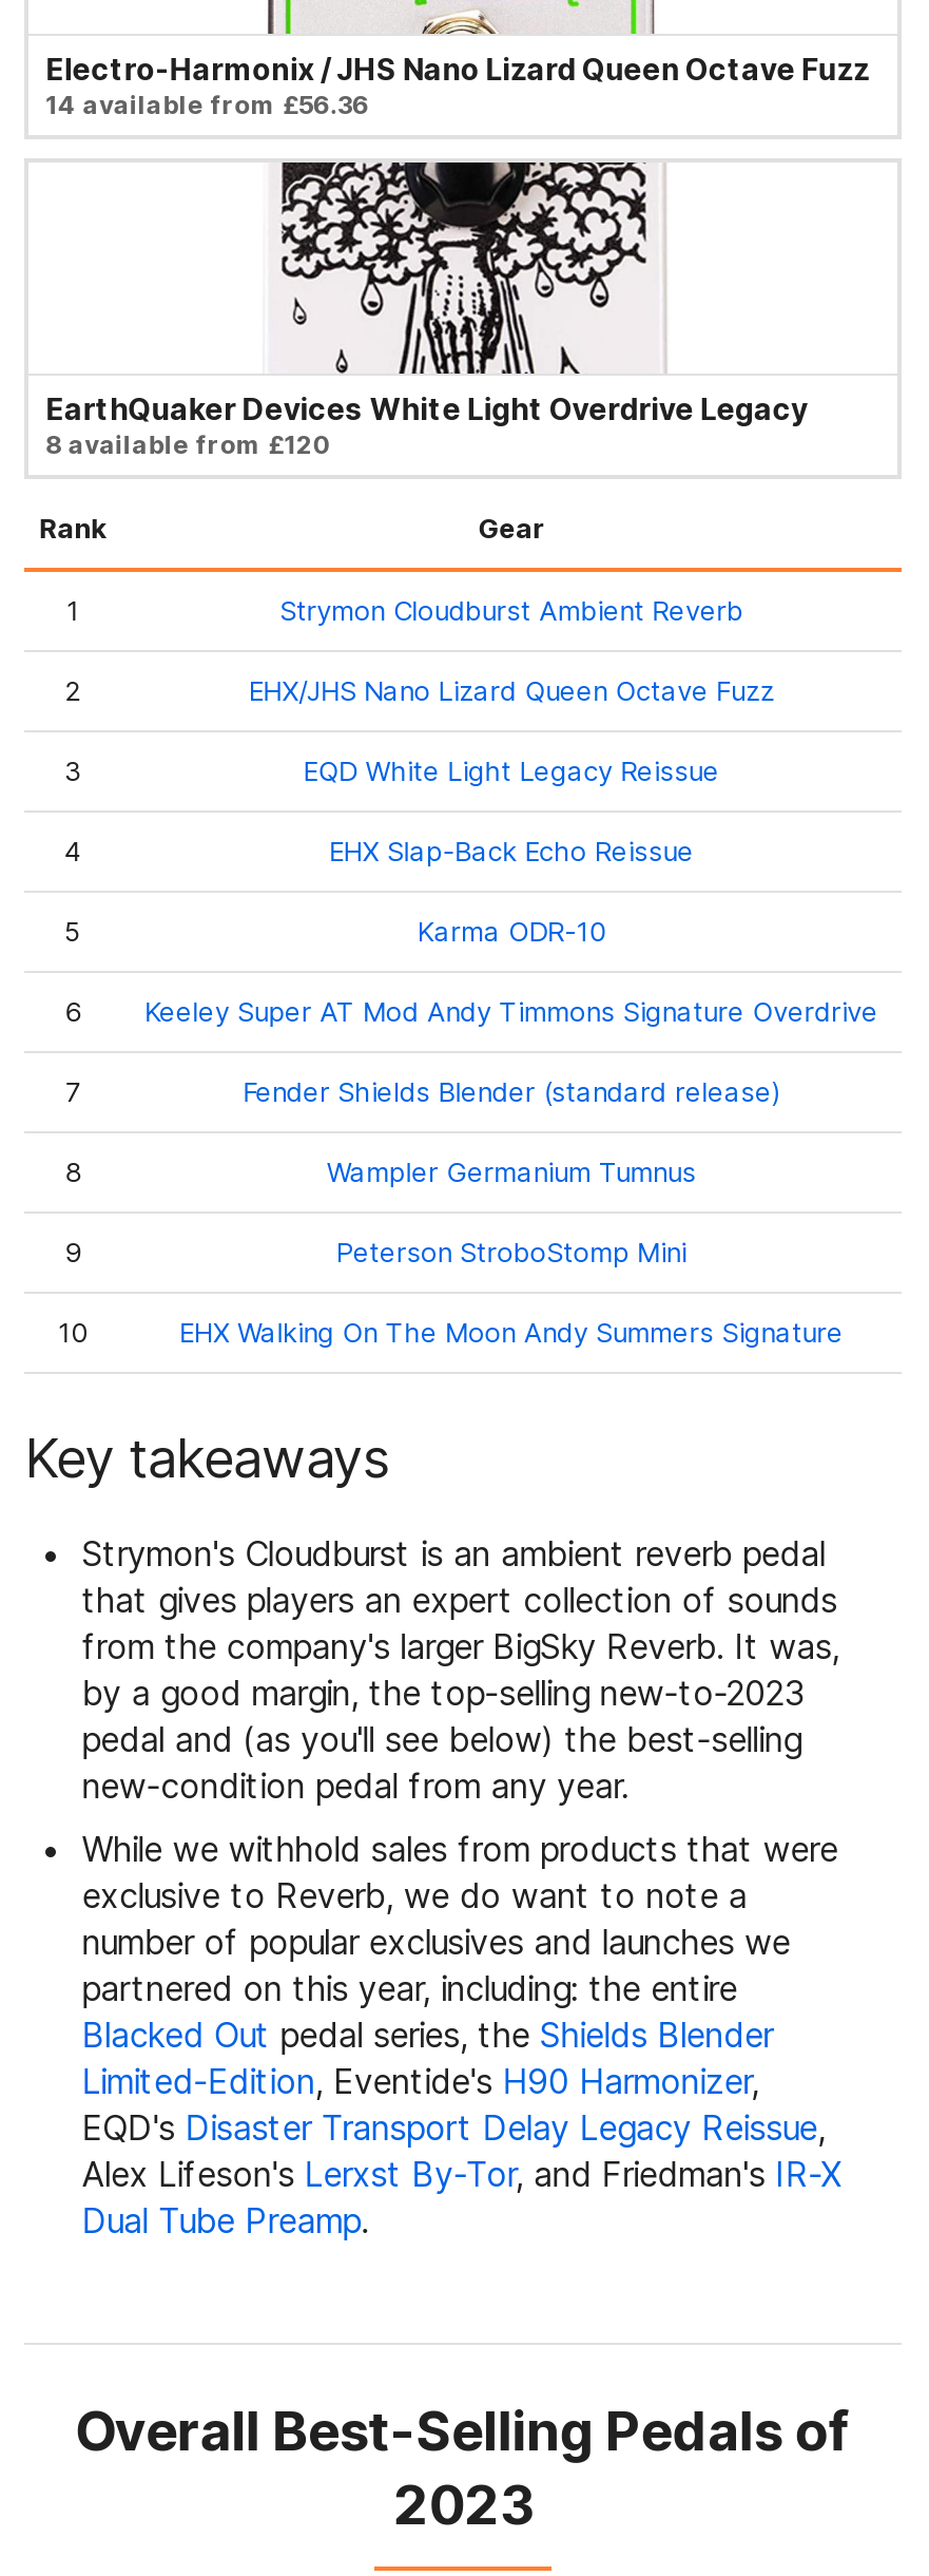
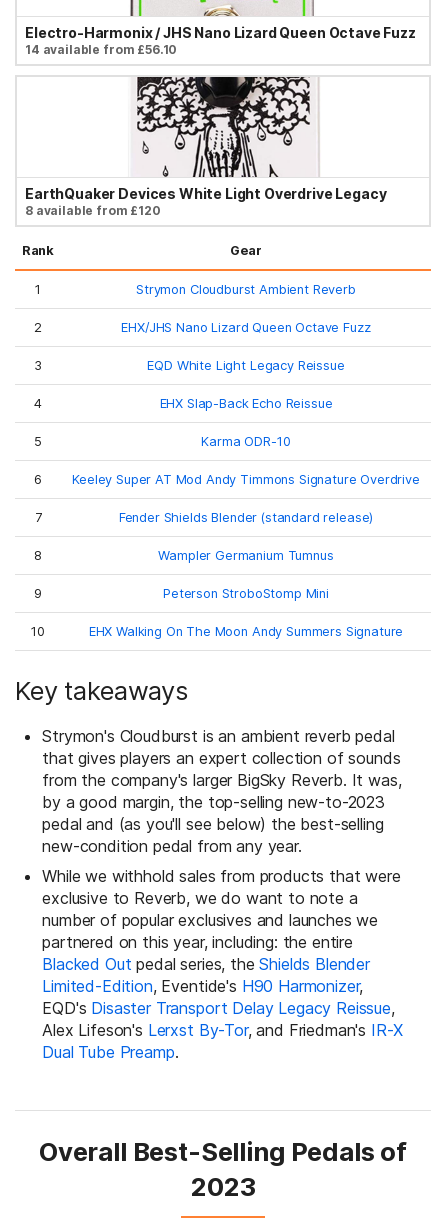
[46,89,368,121] 14 available from £56.36 -> [25,42,177,57] 14 available from £56.10

